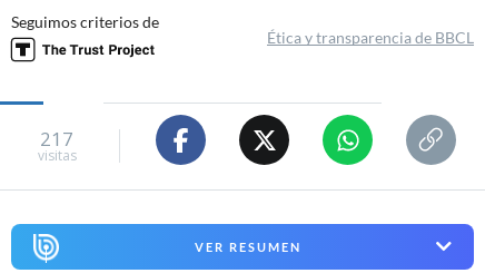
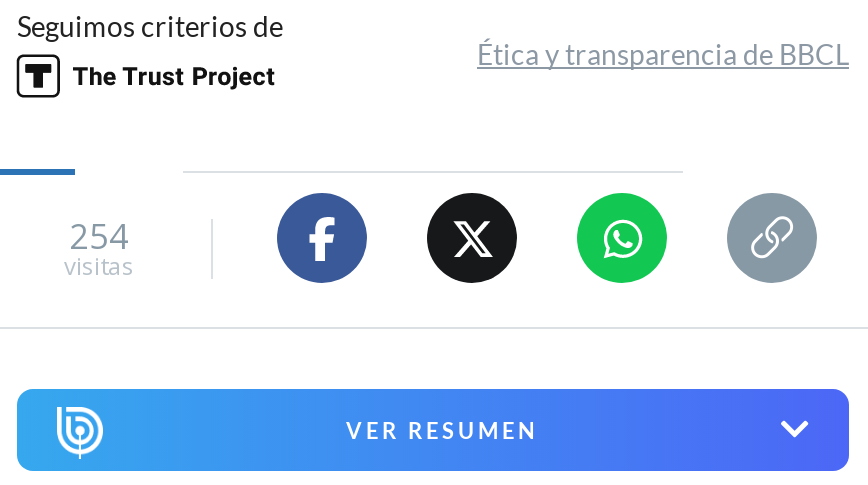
[40,125,73,151] 217 -> [69,212,129,258] 254

